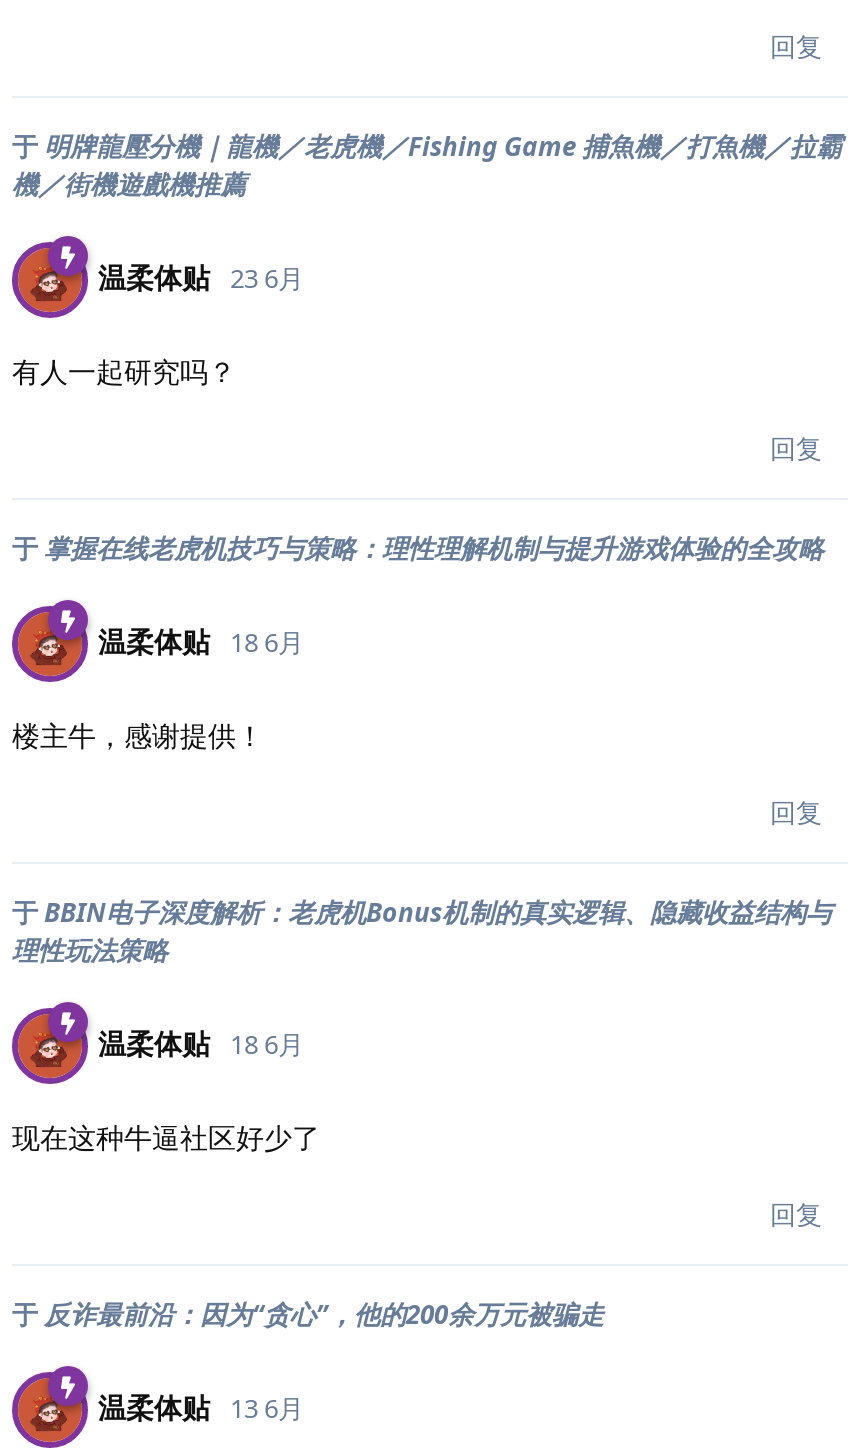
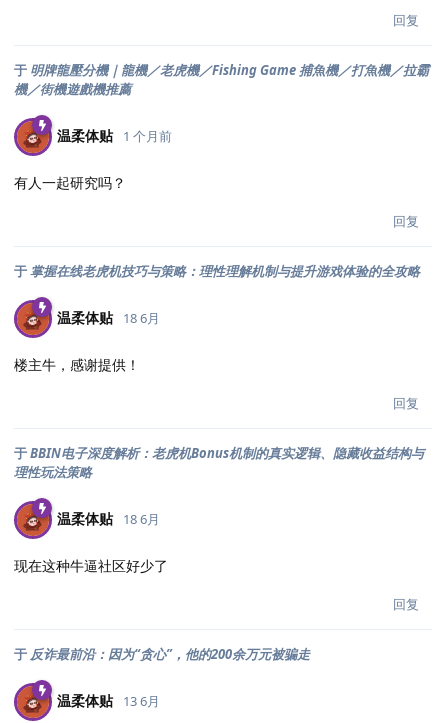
[98,258,304,296] 温柔体贴 23 6月 -> [57,126,172,145] 温柔体贴 1 个月前

